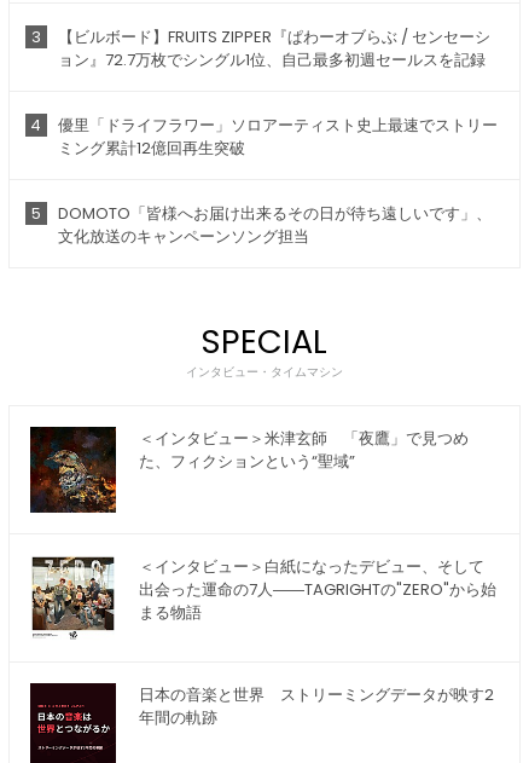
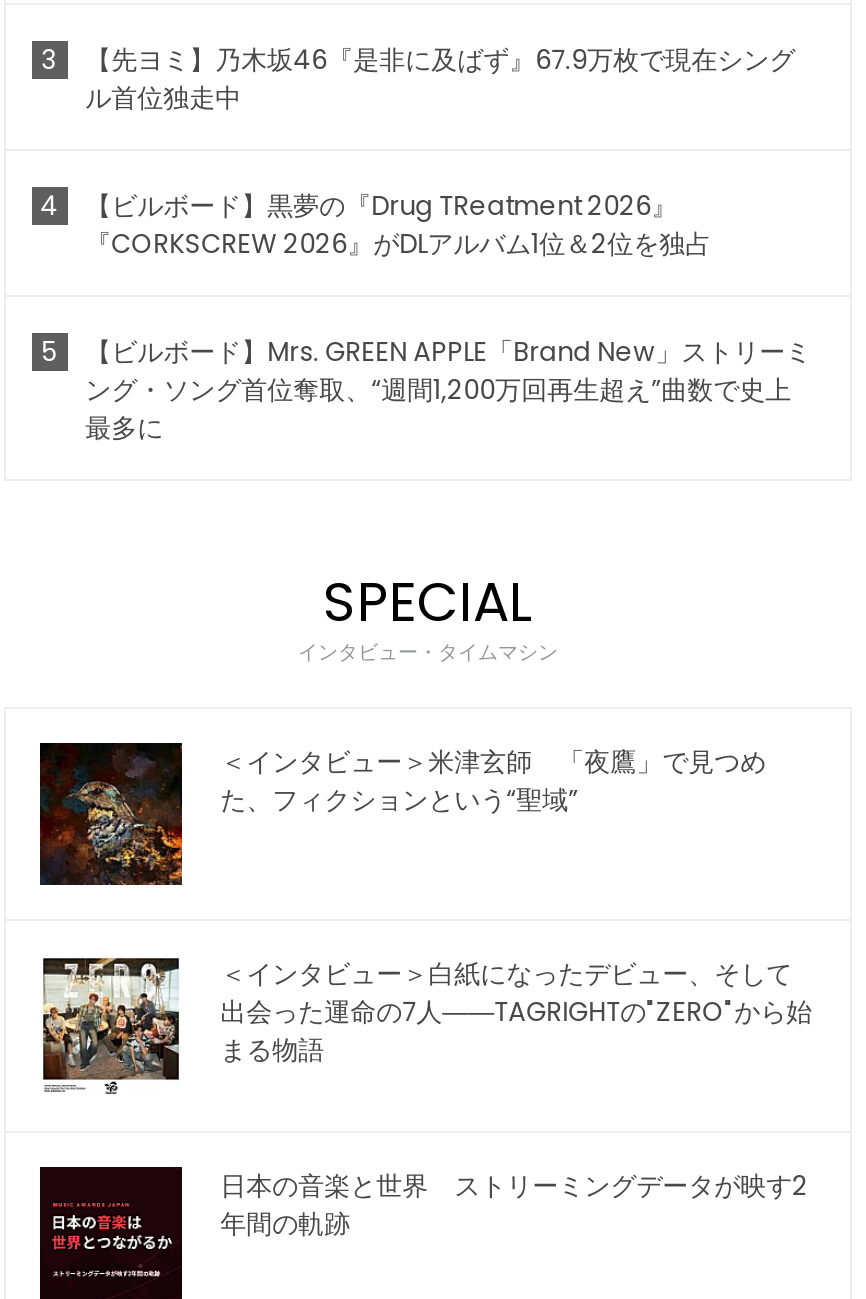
[57,26,490,72] 【ビルボード】FRUITS ZIPPER『ぱわーオブらぶ / センセーシ | ョン』72.7万枚でシングル1位、自己最多初週セールスを記録 -> [85,41,795,117] 【先ヨミ】乃木坂46『是非に及ばず』67.9万枚で現在シング | ル首位独走中
[57,114,497,160] 優里「ドライフラワー」ソロアーティスト史上最速でストリー | ミング累計12億回再生突破 -> [85,187,711,263] 【ビルボード】黒夢の『Drug TReatment 2026』 | 『CORKSCREW 2026』がDLアルバム1位＆2位を独占
[57,202,491,248] DOMOTO「皆様へお届け出来るその日が待ち遠しいです」、 | 文化放送のキャンペーンソング担当 -> [85,333,811,447] 【ビルボード】Mrs. GREEN APPLE「Brand New」ストリーミ | ング・ソング首位奪取、“週間1,200万回再生超え”曲数で史上 | 最多に

